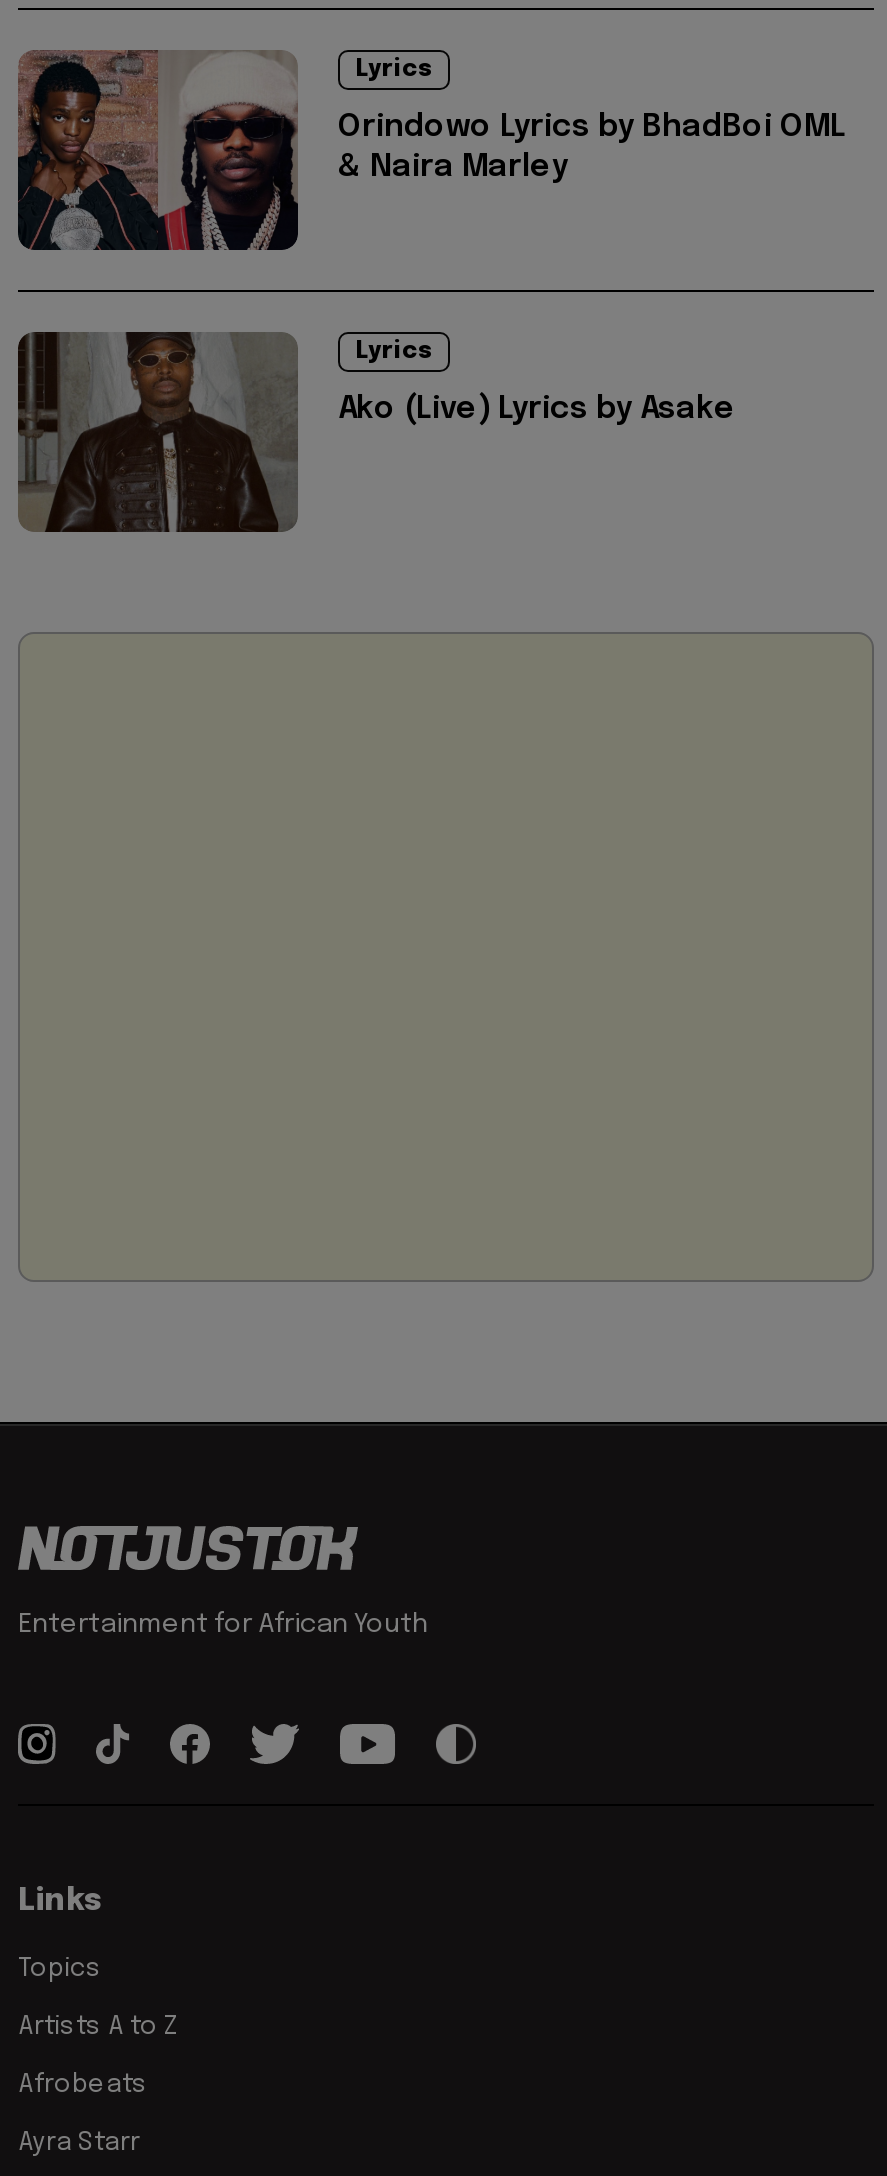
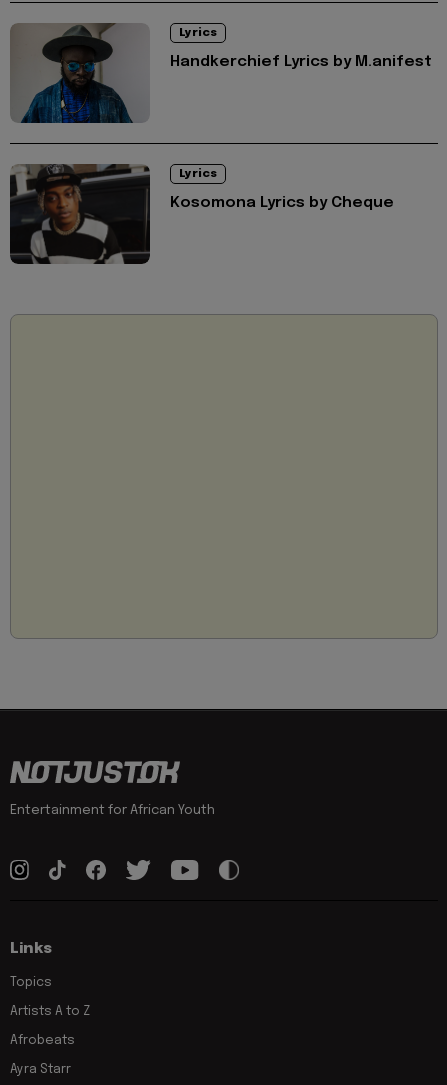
[18,50,846,252] [image] | Orindowo Lyrics by BhadBoi OML | & Naira Marley -> [11,23,432,124] [image] | Handkerchief Lyrics by M.anifest
[16,332,736,534] [image] | Ako (Live) Lyrics by Asake -> [9,163,394,264] [image] | Kosomona Lyrics by Cheque

